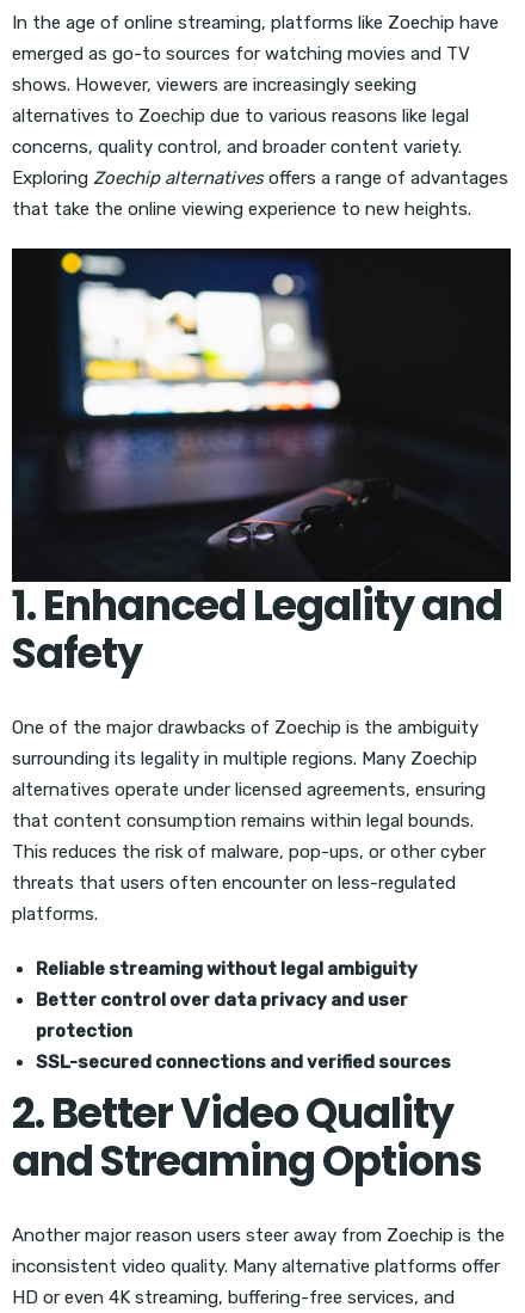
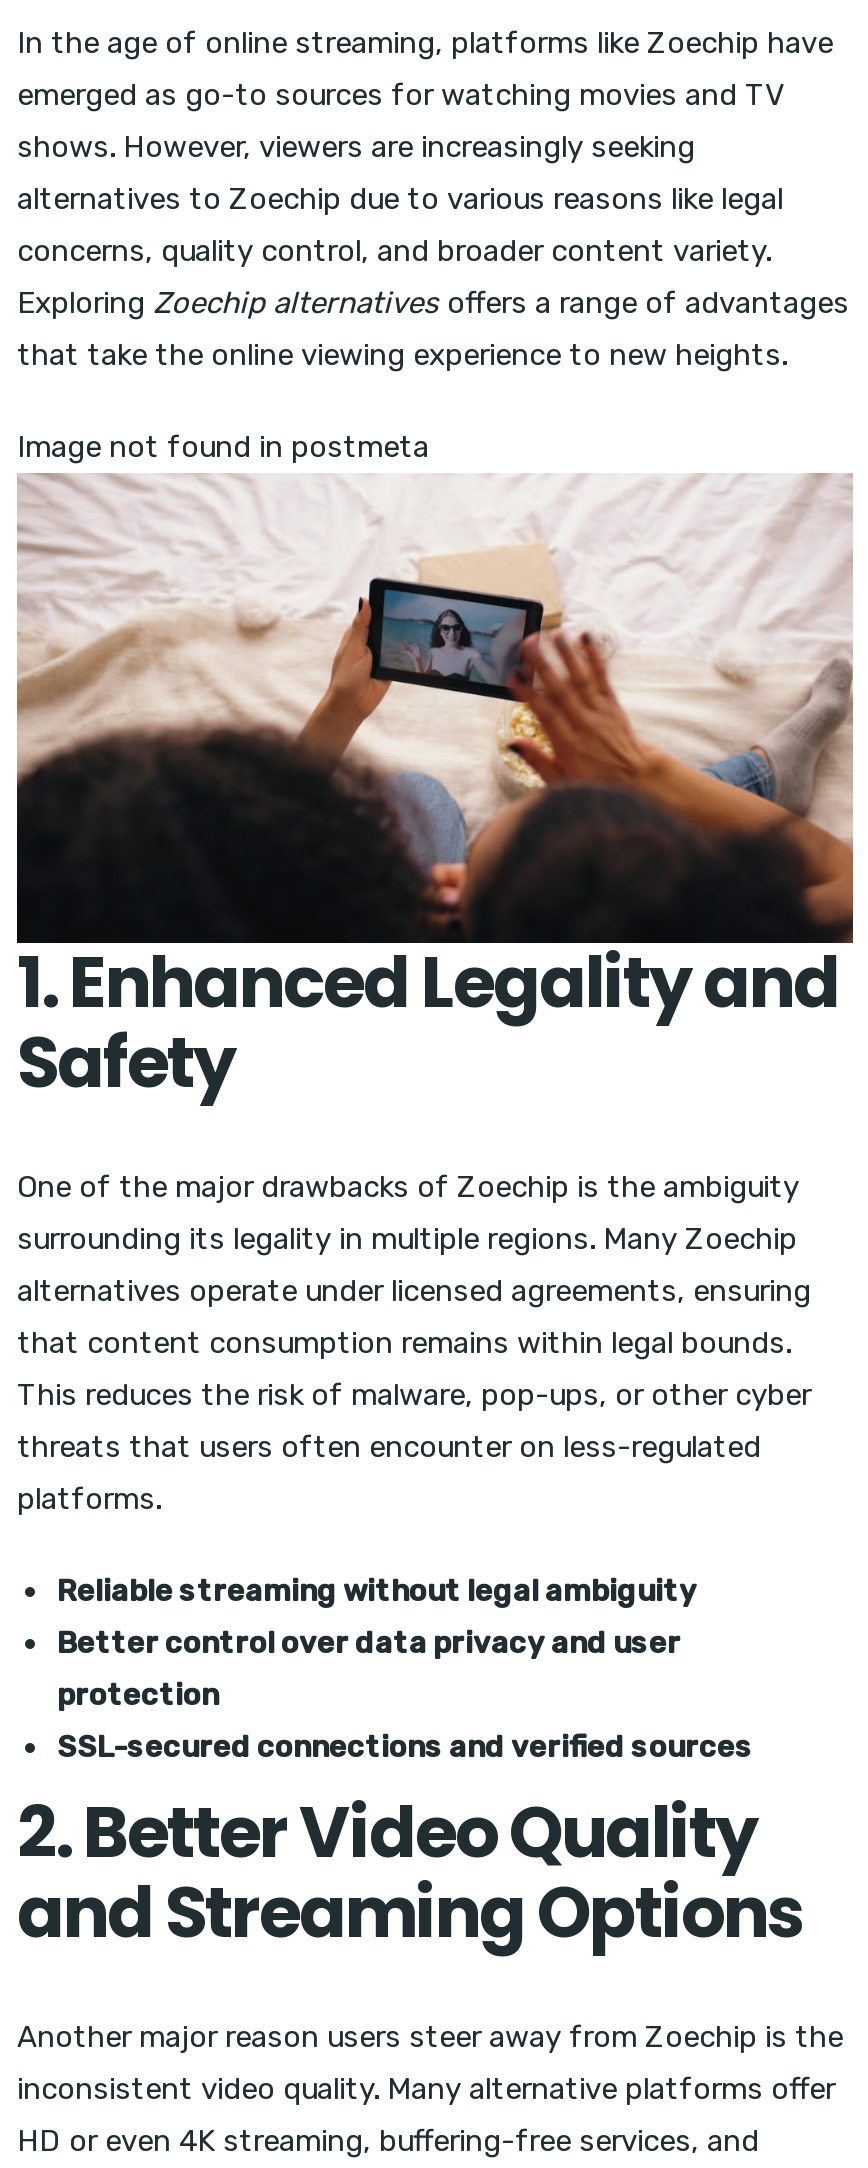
none -> [17,429,429,465] Image not found in postmeta
[11,247,512,581] [image] -> [15,421,855,943] [image]

